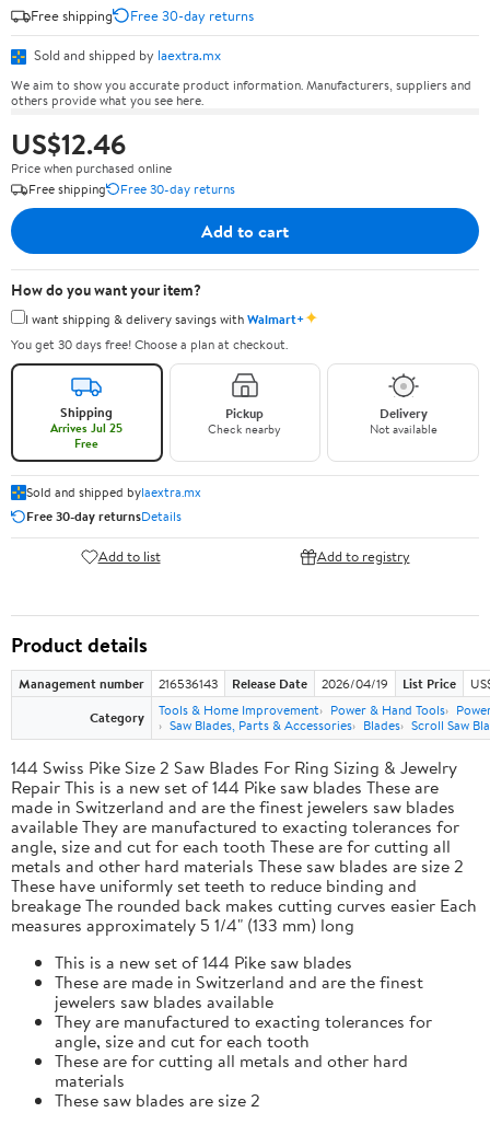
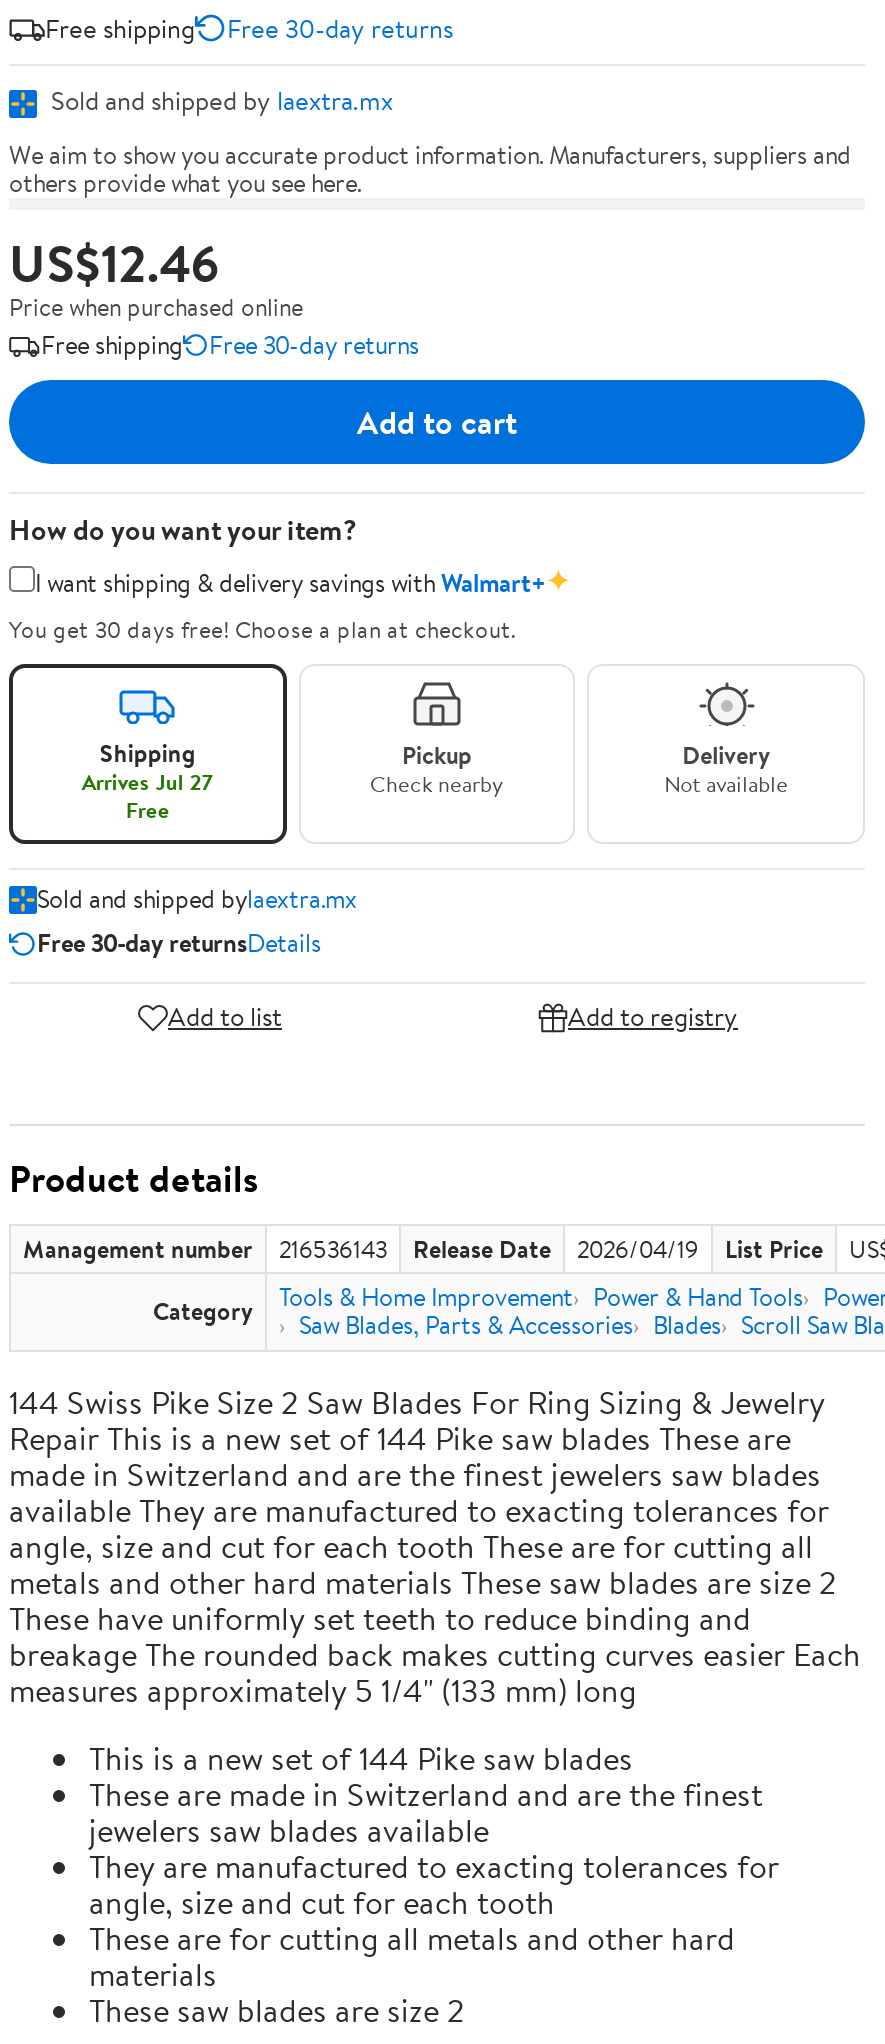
[51,419,123,437] Arrives Jul 25 -> [82,766,214,798] Arrives Jul 27

